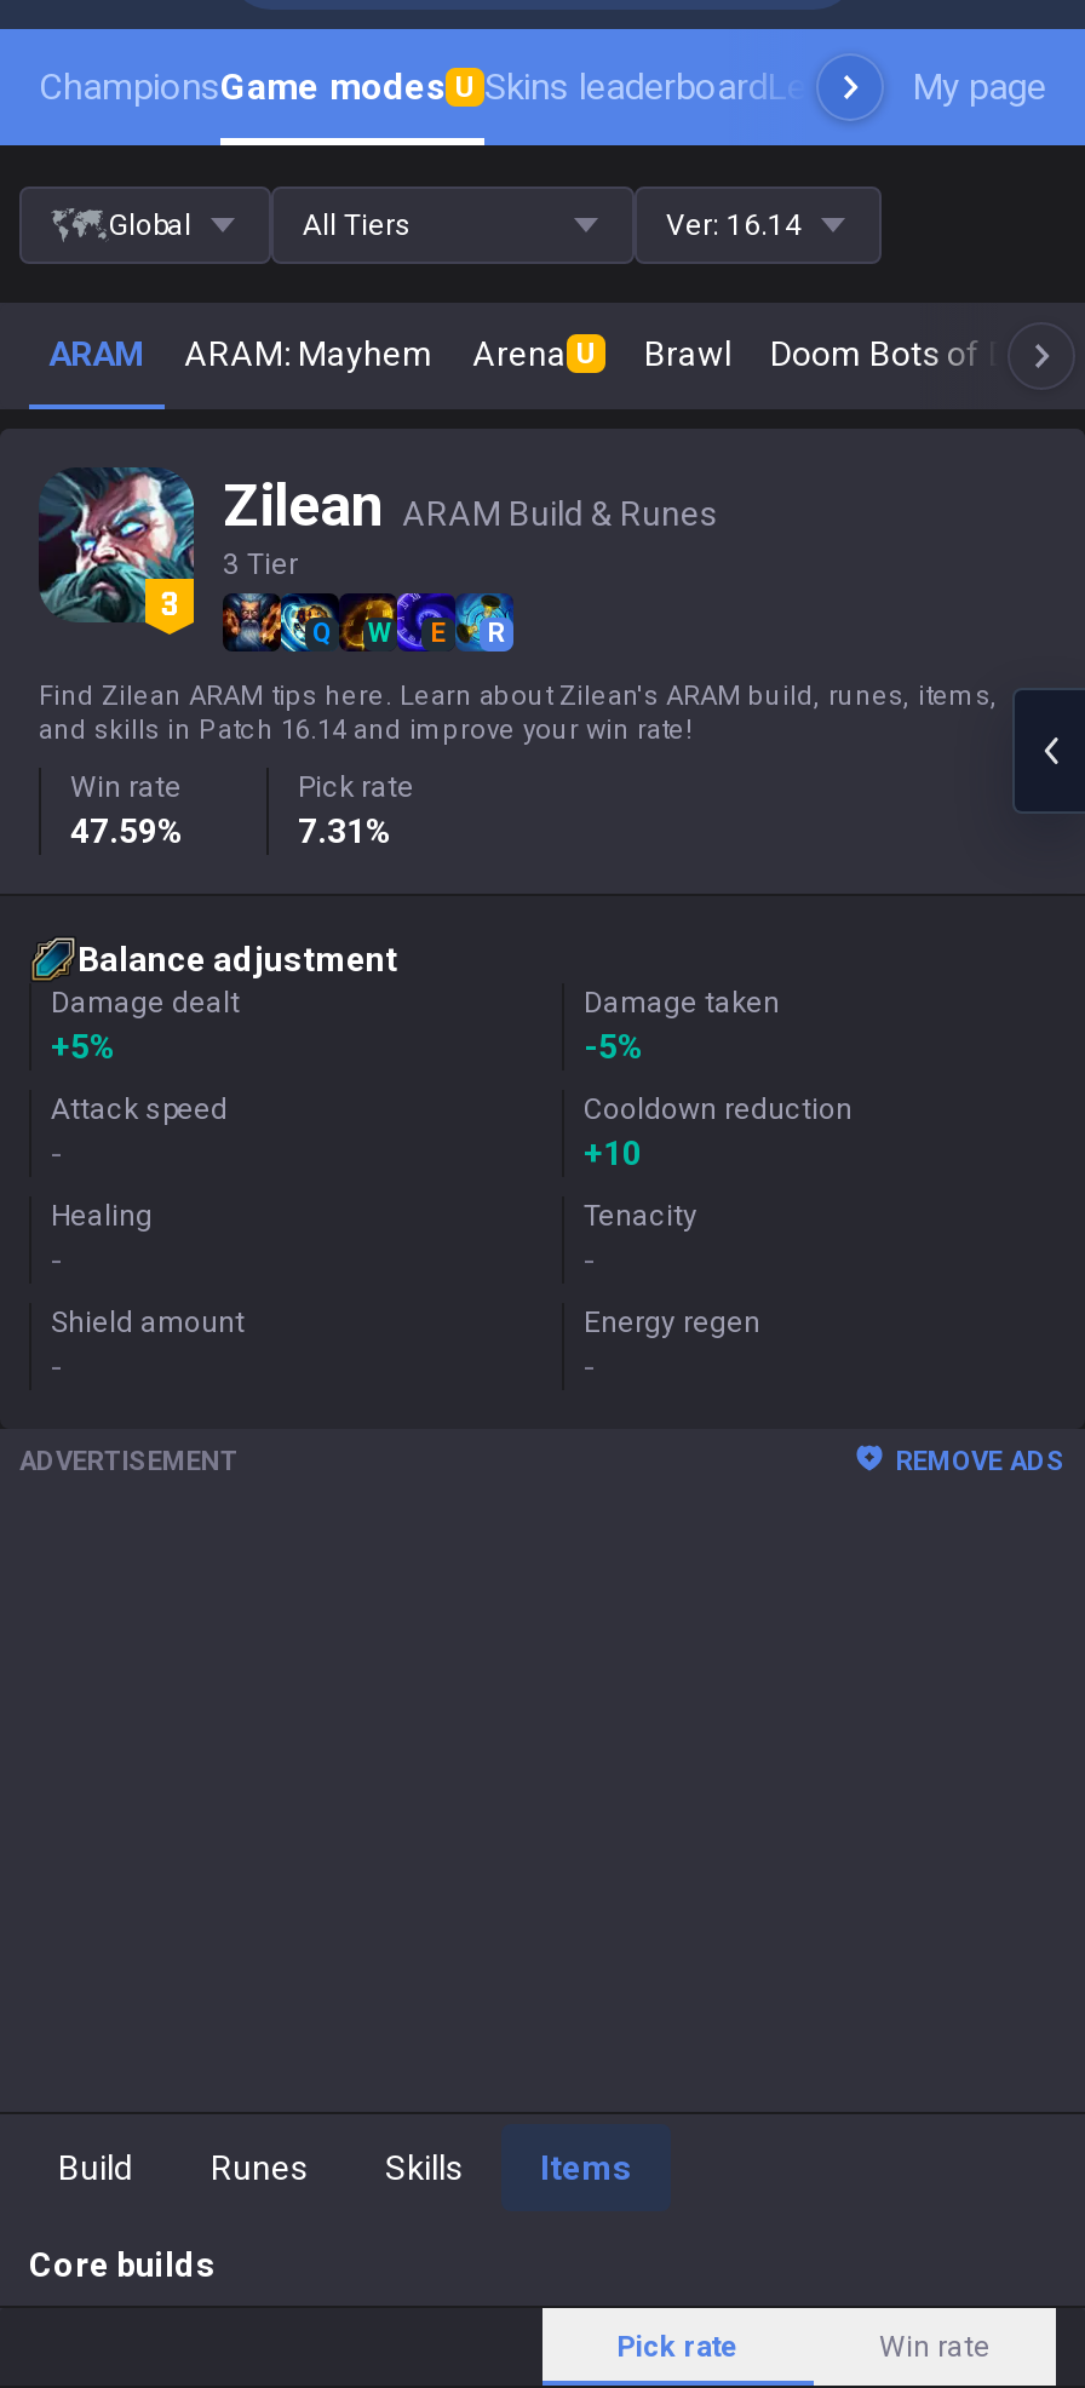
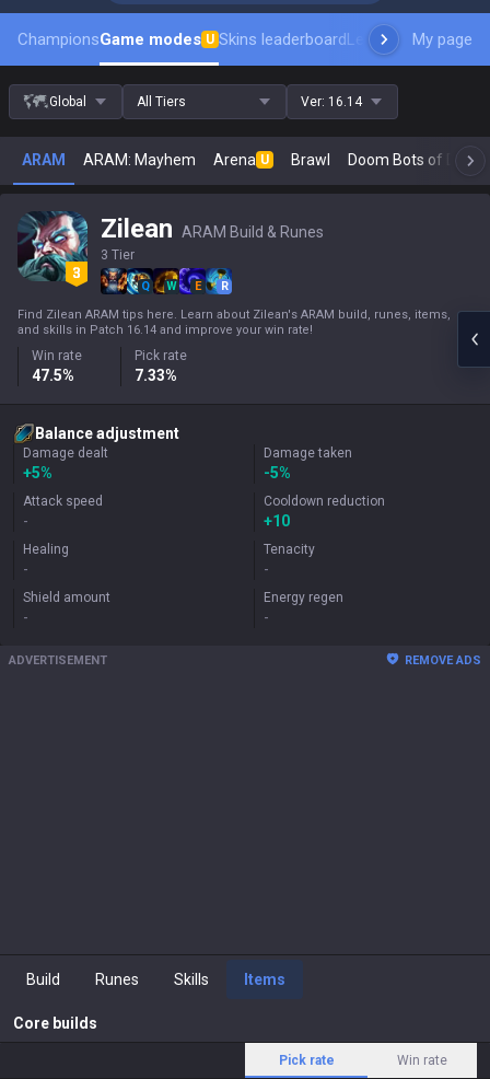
[70,811,184,850] 47.59% -> [32,367,74,384] 47.5%
[298,811,392,850] 7.31% -> [135,367,177,384] 7.33%

